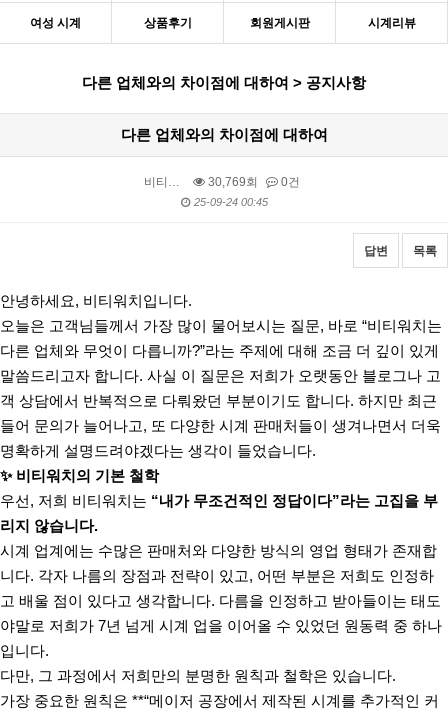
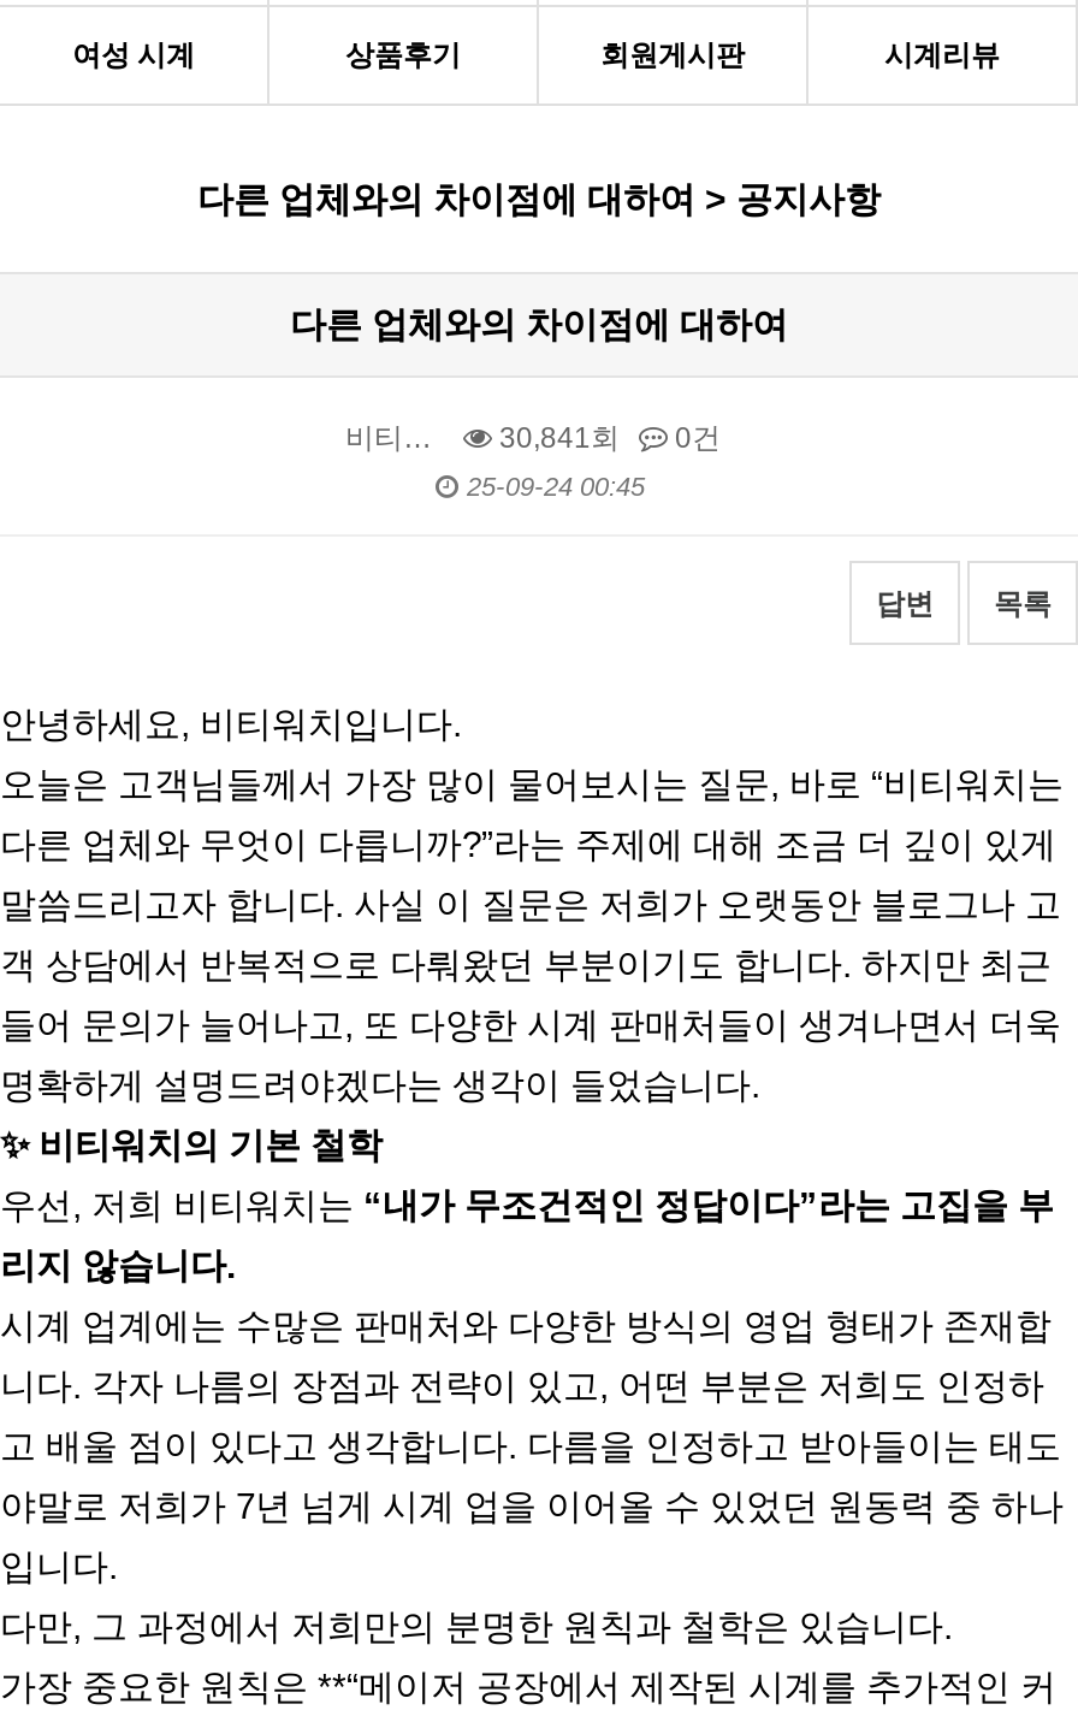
[204,175,257,189] 30,769회 -> [492,421,620,455] 30,841회

